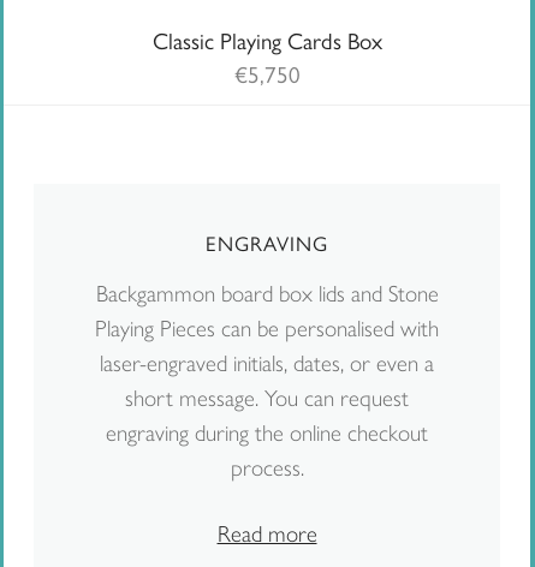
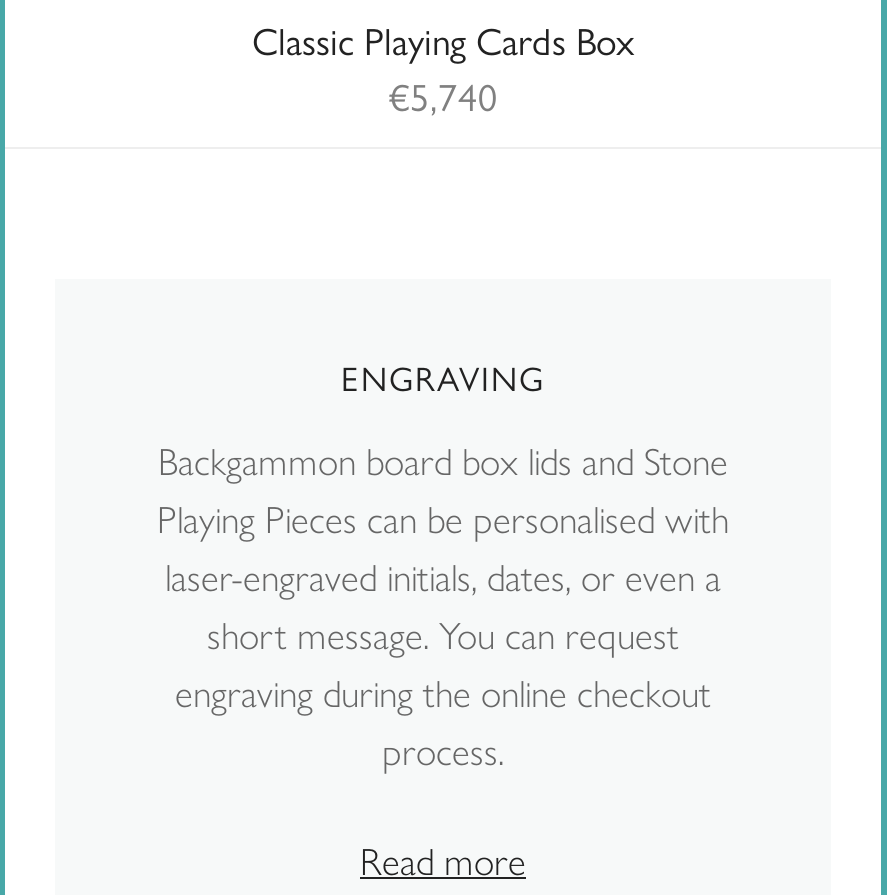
[234,61,300,89] €5,750 -> [388,75,498,121] €5,740

